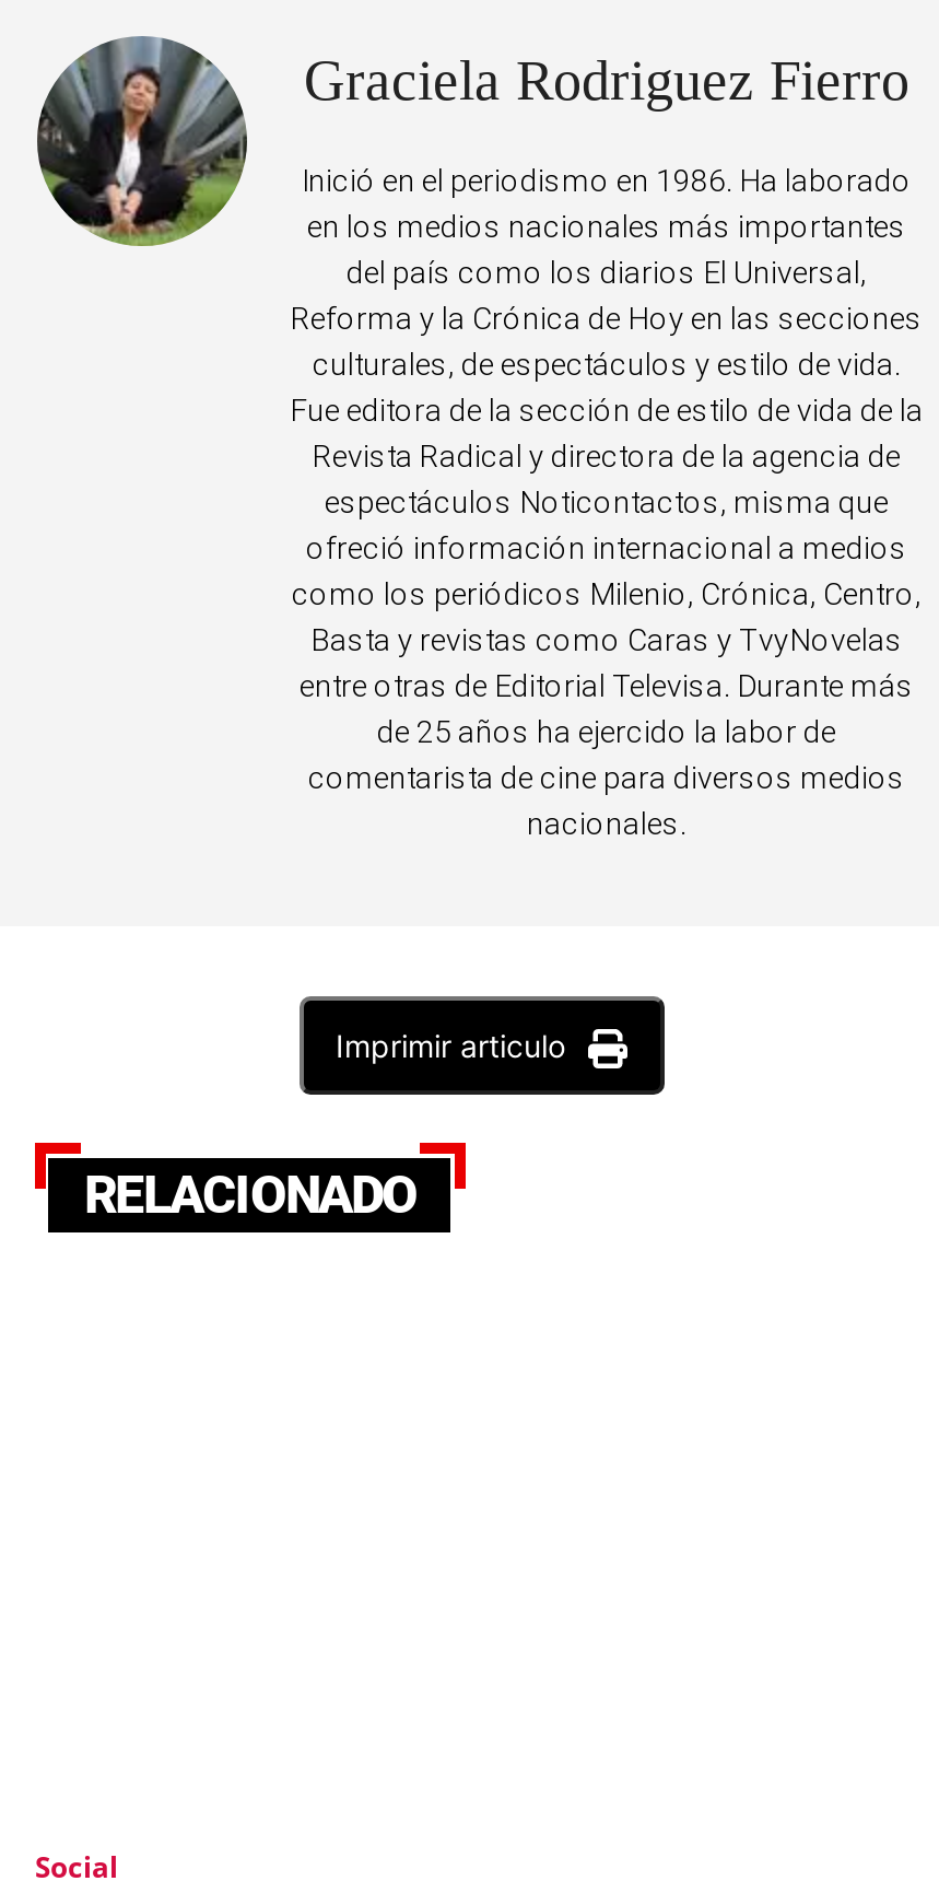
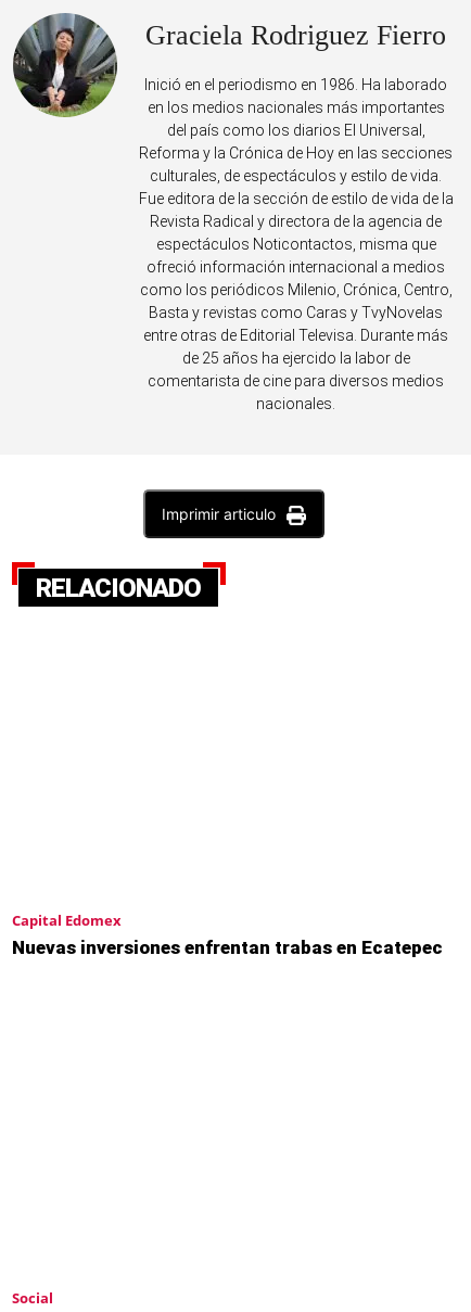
none -> [12,911,443,959] Capital Edomex | Nuevas inversiones enfrentan trabas en Ecatepec

